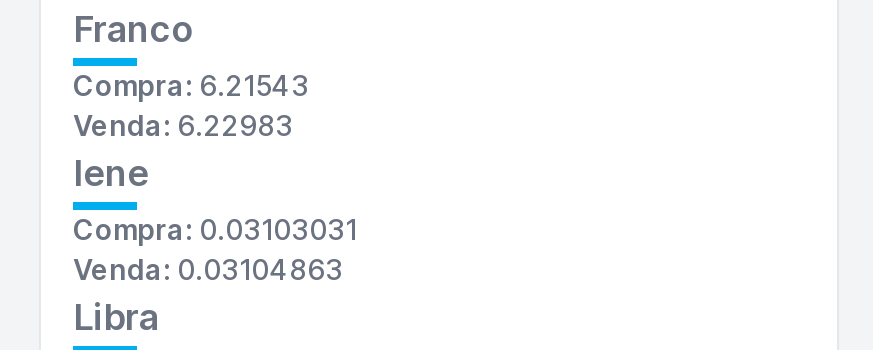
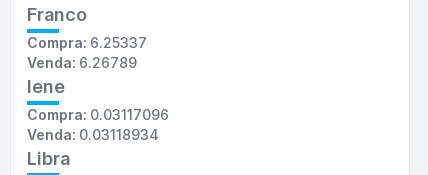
[73,68,309,102] Compra: 6.21543 -> [27,34,147,51] Compra: 6.25337
[73,108,293,142] Venda: 6.22983 -> [27,54,137,71] Venda: 6.26789
[73,212,357,246] Compra: 0.03103031 -> [27,106,169,123] Compra: 0.03117096
[73,252,343,286] Venda: 0.03104863 -> [27,126,159,143] Venda: 0.03118934

